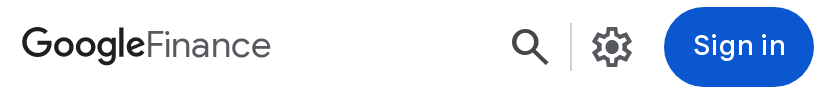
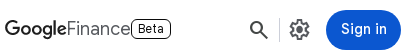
[145,23,273,67] Finance -> [67,18,164,40] Finance Beta

